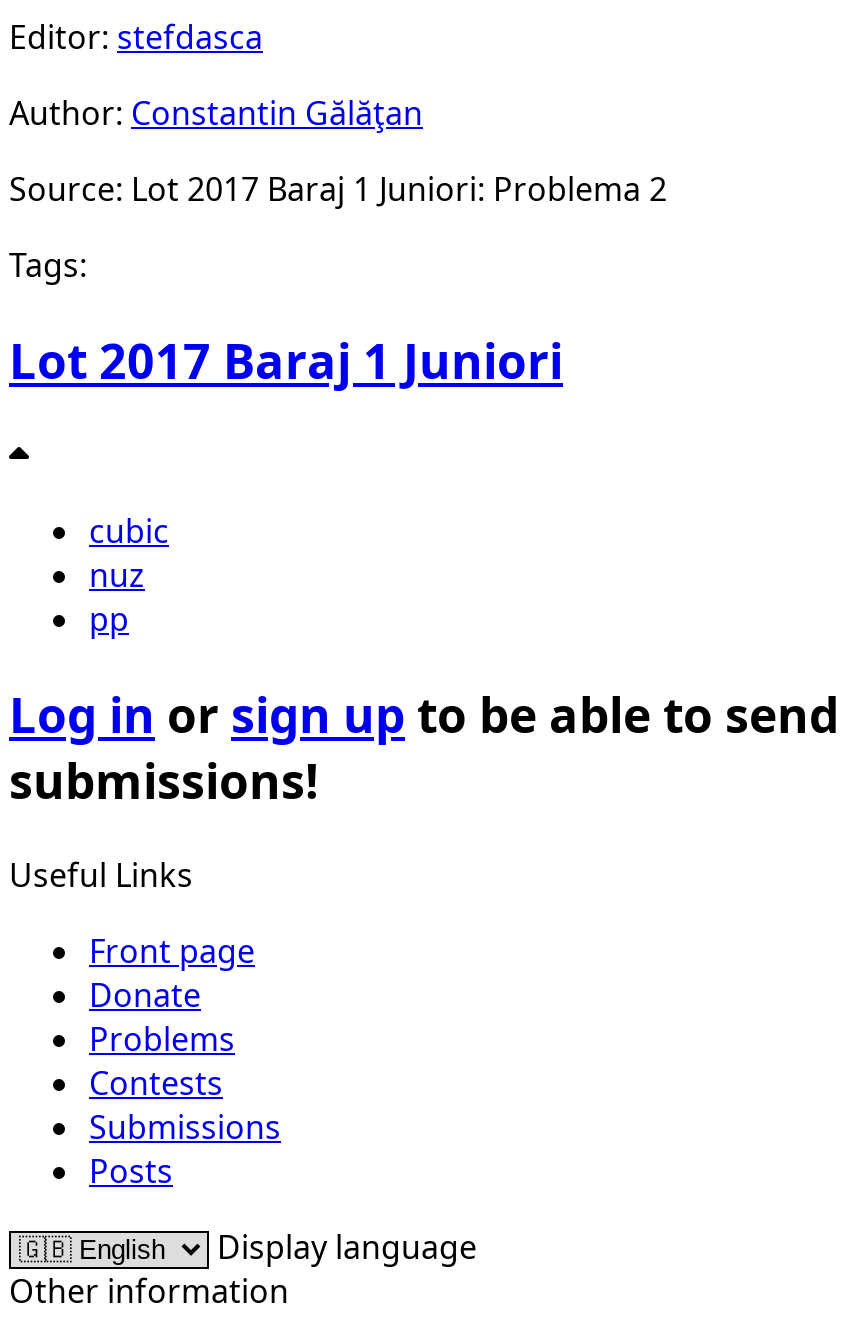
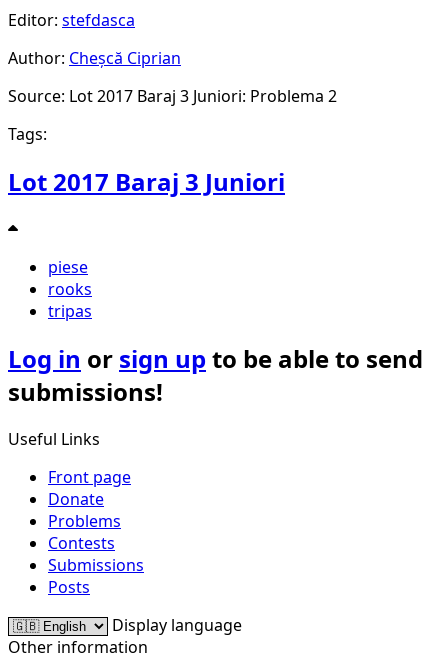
[9,91,423,135] Author: Constantin Gălăţan -> [8,47,181,69] Author: Cheșcă Ciprian
[9,167,667,211] Source: Lot 2017 Baraj 1 Juniori: Problema 2 -> [8,85,337,107] Source: Lot 2017 Baraj 3 Juniori: Problema 2
[9,327,563,393] Lot 2017 Baraj 1 Juniori -> [8,165,285,198] Lot 2017 Baraj 3 Juniori
[89,509,169,641] cubic | nuz | pp -> [48,256,92,322] piese | rooks | tripas

